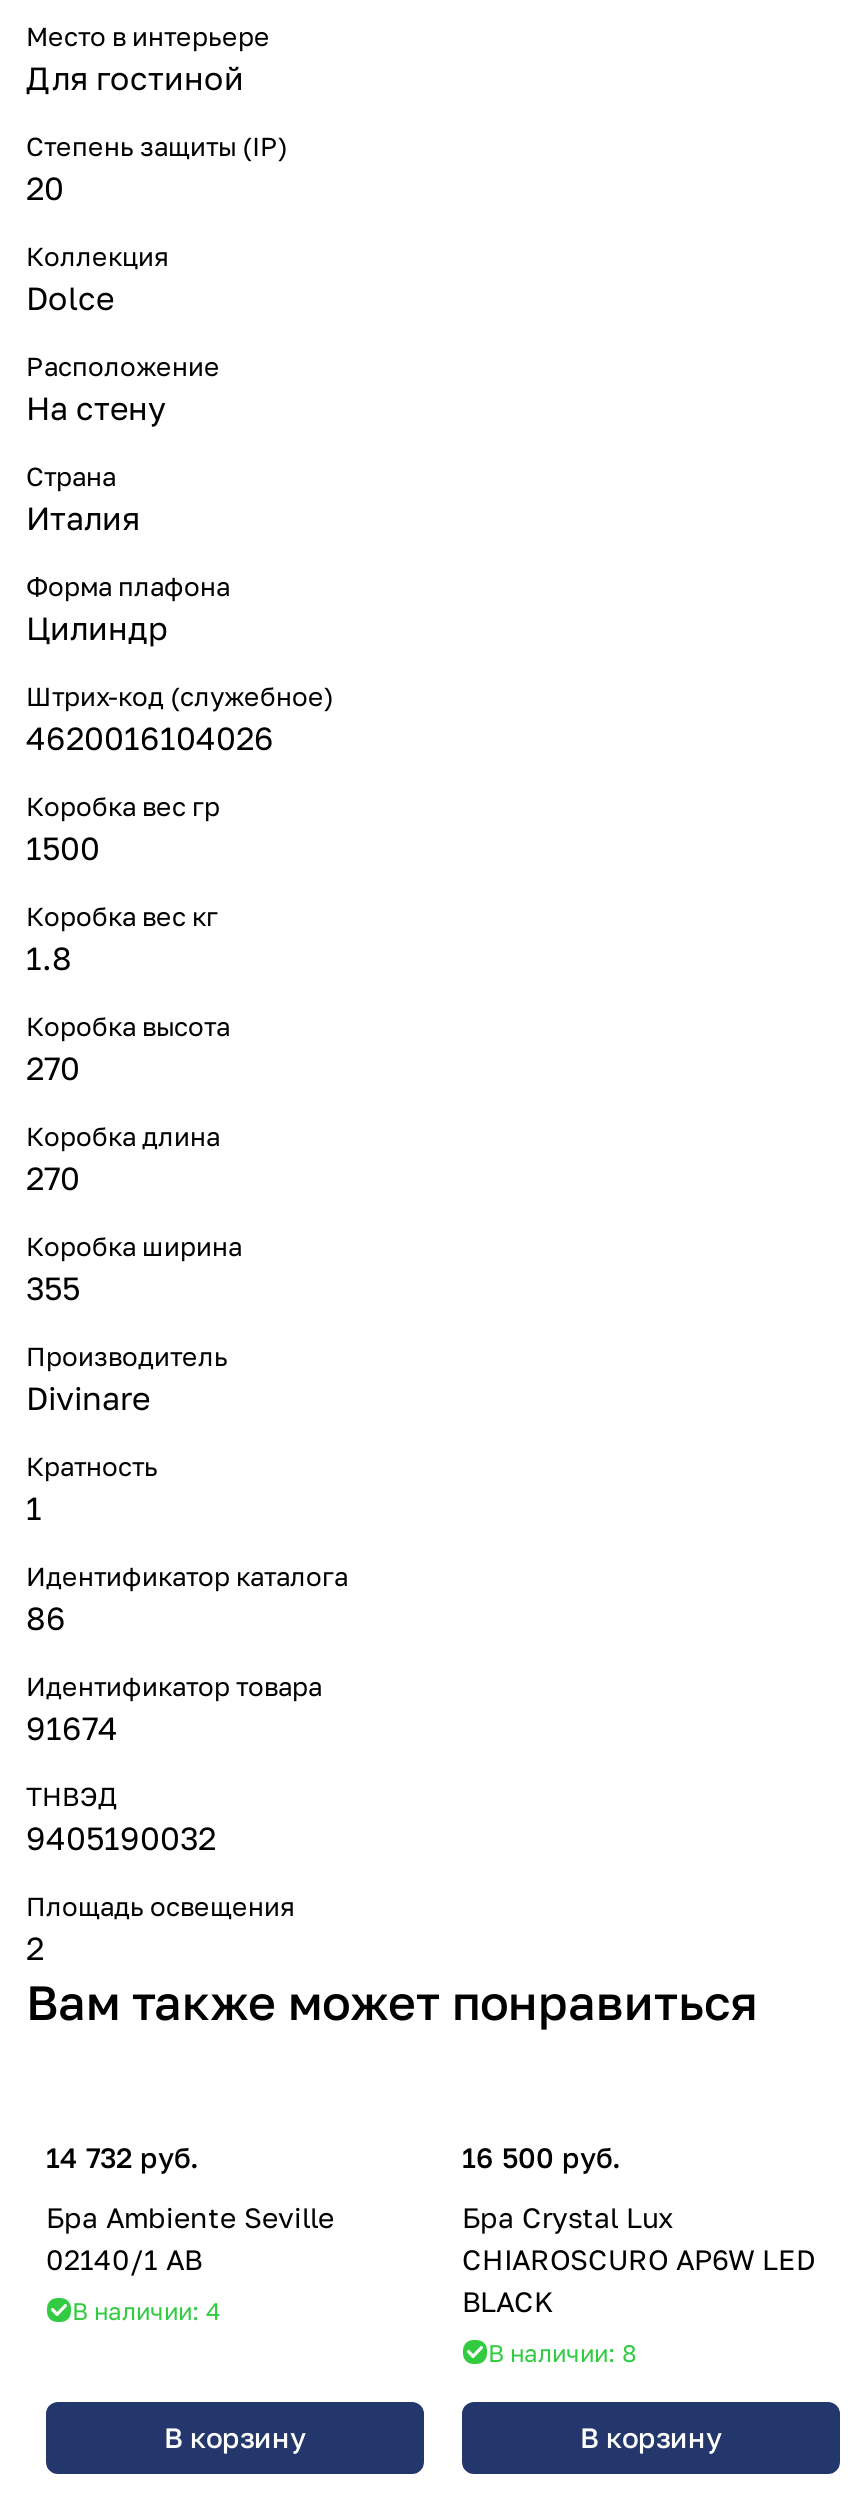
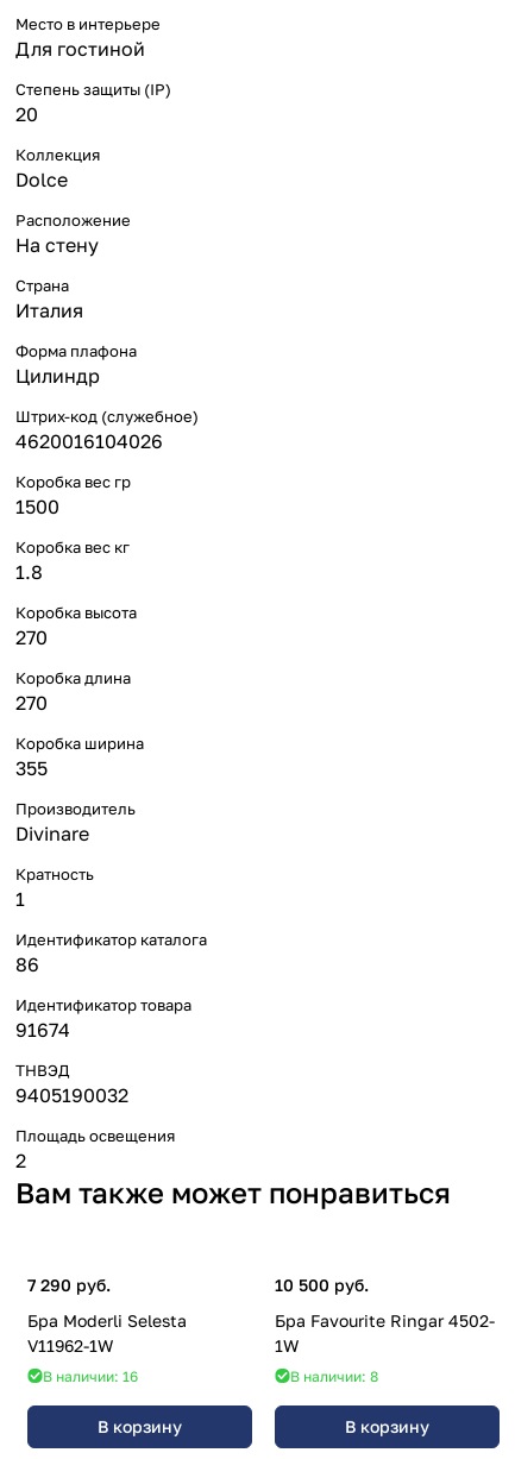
[46,2140,198,2174] 14 732 руб. -> [27,1274,111,1295] 7 290 руб.
[462,2140,620,2174] 16 500 руб. -> [275,1274,369,1295] 10 500 руб.
[46,2200,334,2276] Бра Ambiente Seville | 02140/1 AB -> [27,1310,187,1355] Бра Moderli Selesta | V11962-1W
[462,2200,816,2318] Бра Crystal Lux | CHIAROSCURO AP6W LED | BLACK -> [275,1310,495,1355] Бра Favourite Ringar 4502- | 1W
[72,2296,220,2326] В наличии: 4 -> [43,1367,138,1385] В наличии: 16

